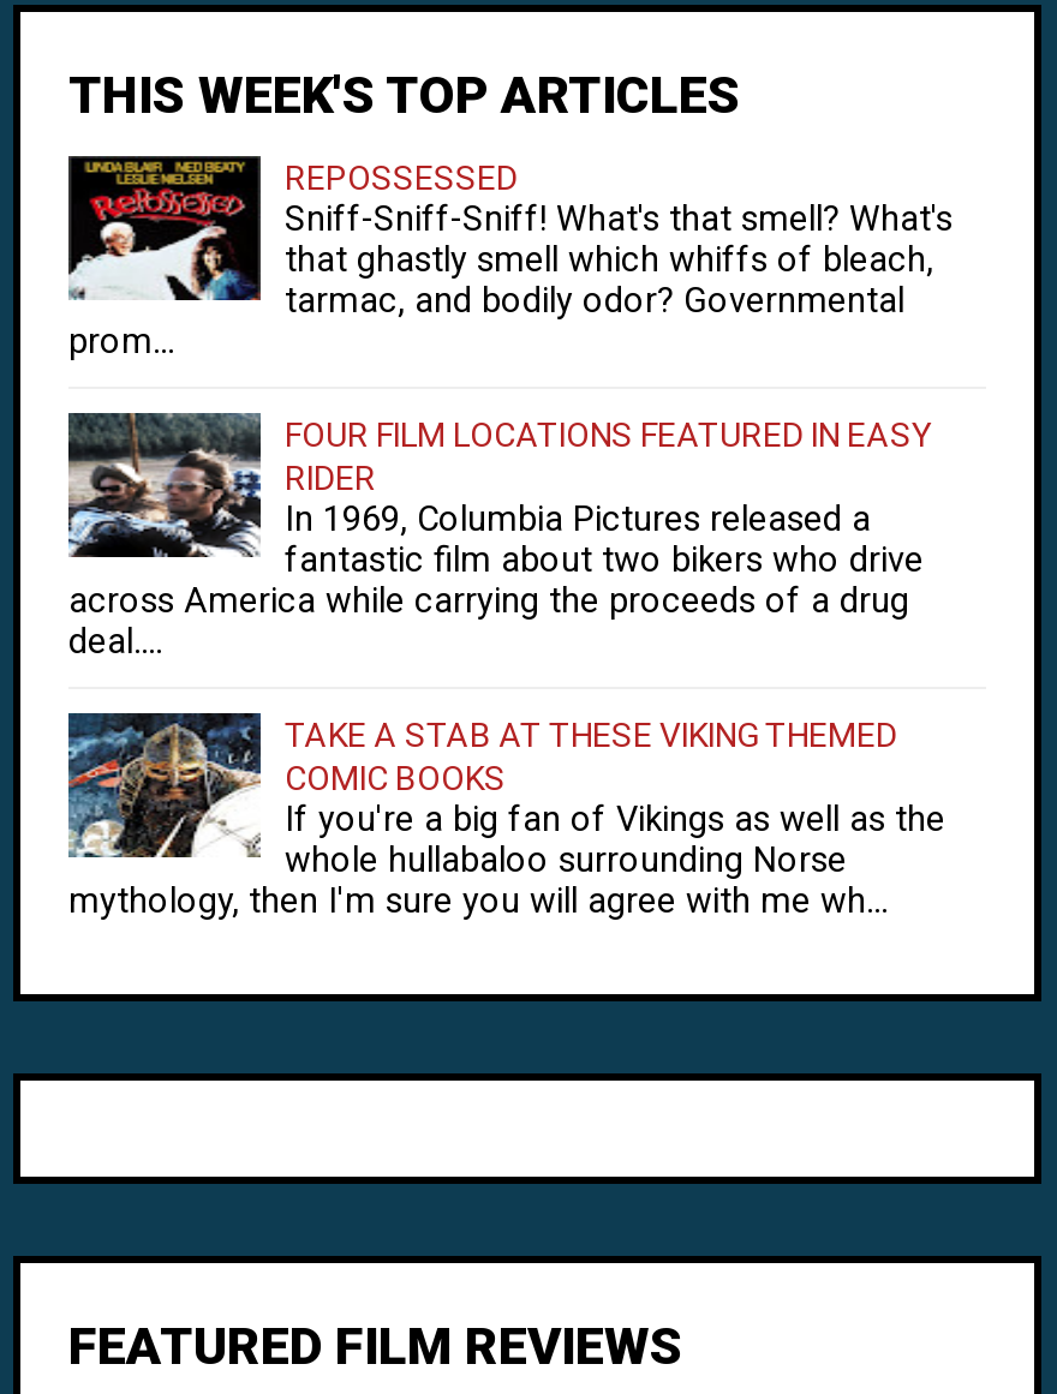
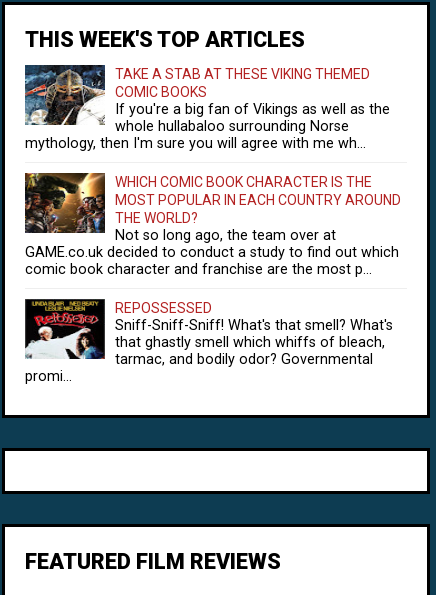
moved [66,156,953,322] -> [24,299,393,368]: [image] | REPOSSESSED | Sniff-Sniff-Sniff! What's that smell? What's | that ghastly smell which whiffs of bleach, | tarmac, and bodily odor? Governmental
[68,322,933,663] prom... | FOUR FILM LOCATIONS FEATURED IN EASY | RIDER | In 1969, Columbia Pictures released a | fantastic film about two bikers who drive | across America while carrying the proceeds of a drug | deal.... -> none
[68,411,251,560] [image] -> [24,172,101,234] [image]
moved [64,711,945,922] -> [23,64,390,152]: [image] | TAKE A STAB AT THESE VIKING THEMED | COMIC BOOKS | If you're a big fan of Vikings as well as the | whole hullabaloo surrounding Norse | mythology, then I'm sure you will agree with me wh...
none -> [25,174,401,385] WHICH COMIC BOOK CHARACTER IS THE | MOST POPULAR IN EACH COUNTRY AROUND | THE WORLD? | Not so long ago, the team over at | GAME.co.uk decided to conduct a study to find out which | comic book character and franchise are the most p... | promi...

